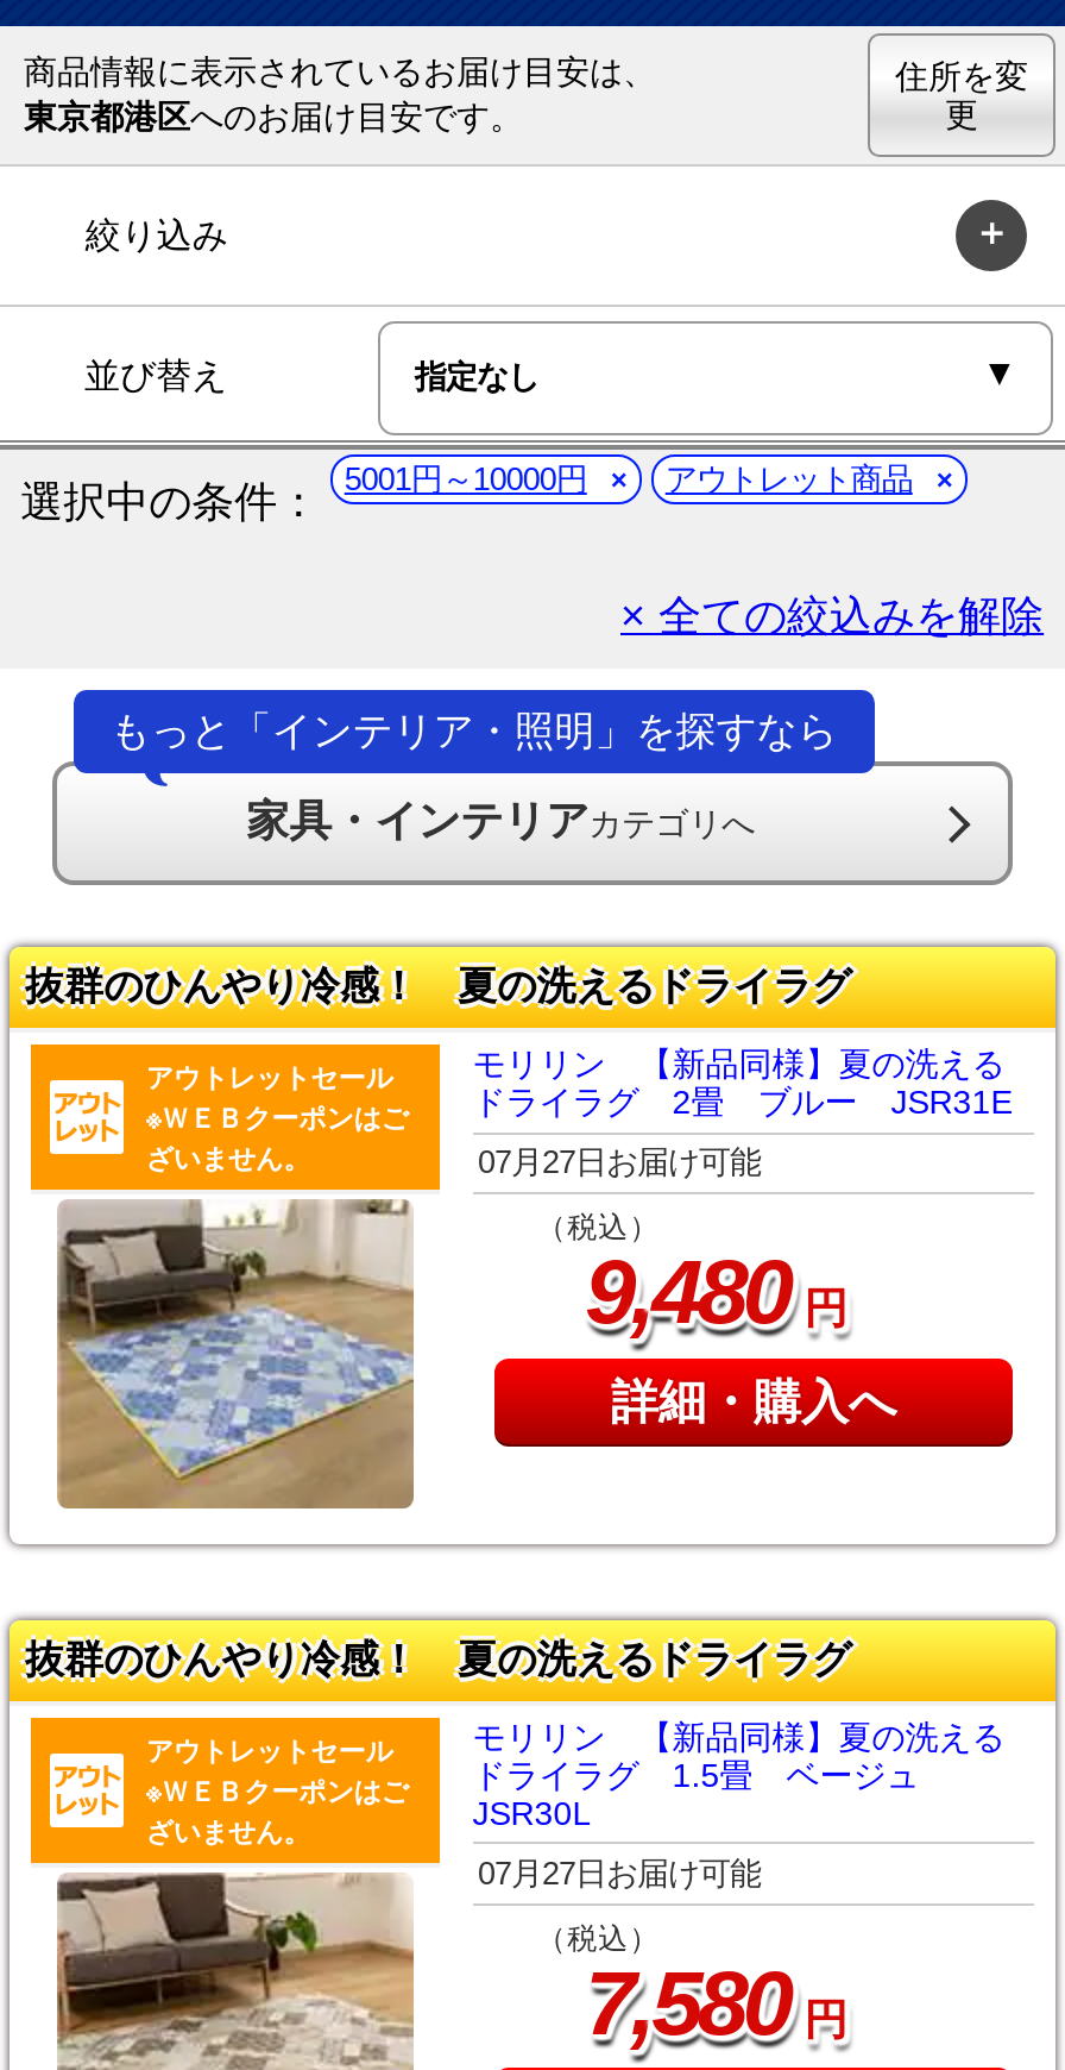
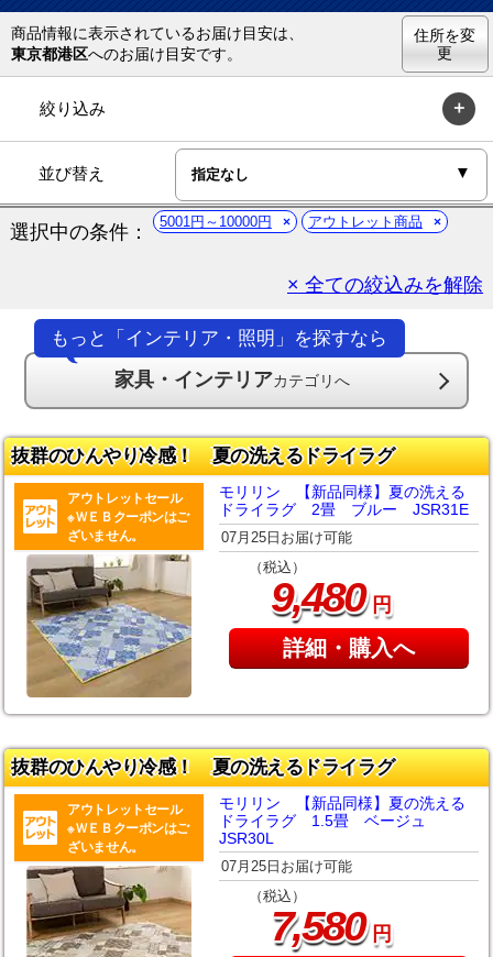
[478,1144,760,1180] 07月27日お届け可能 -> [221,529,352,545] 07月25日お届け可能
[478,1855,760,1890] 07月27日お届け可能 -> [221,857,352,874] 07月25日お届け可能

